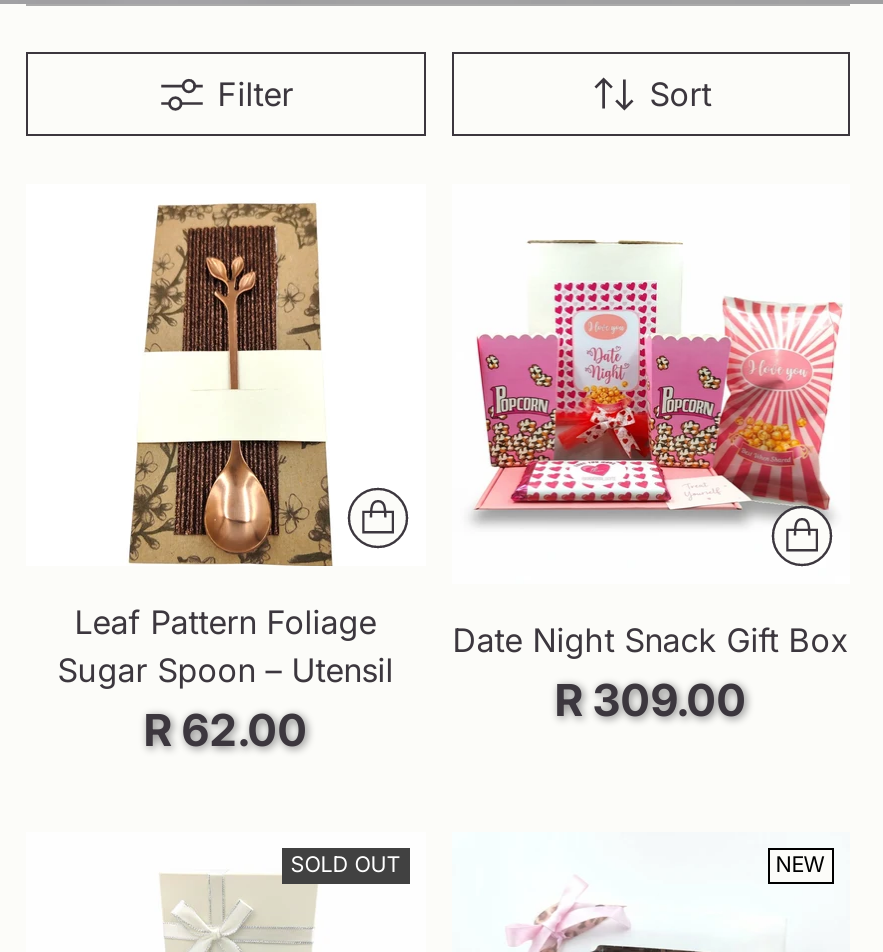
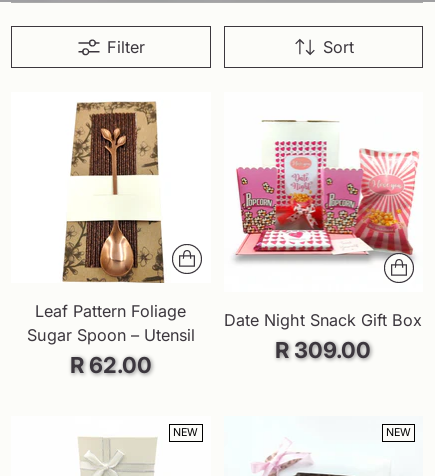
[291,852,401,878] SOLD OUT -> [173,426,198,439] NEW

